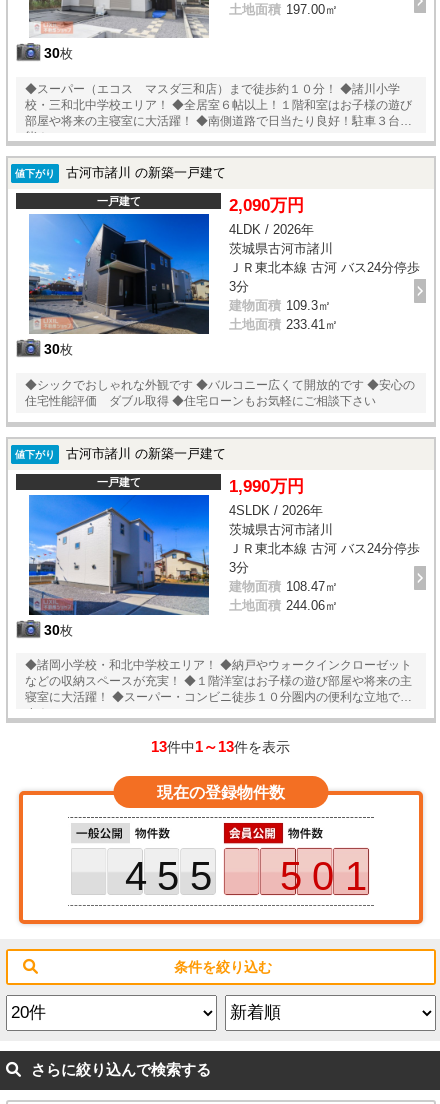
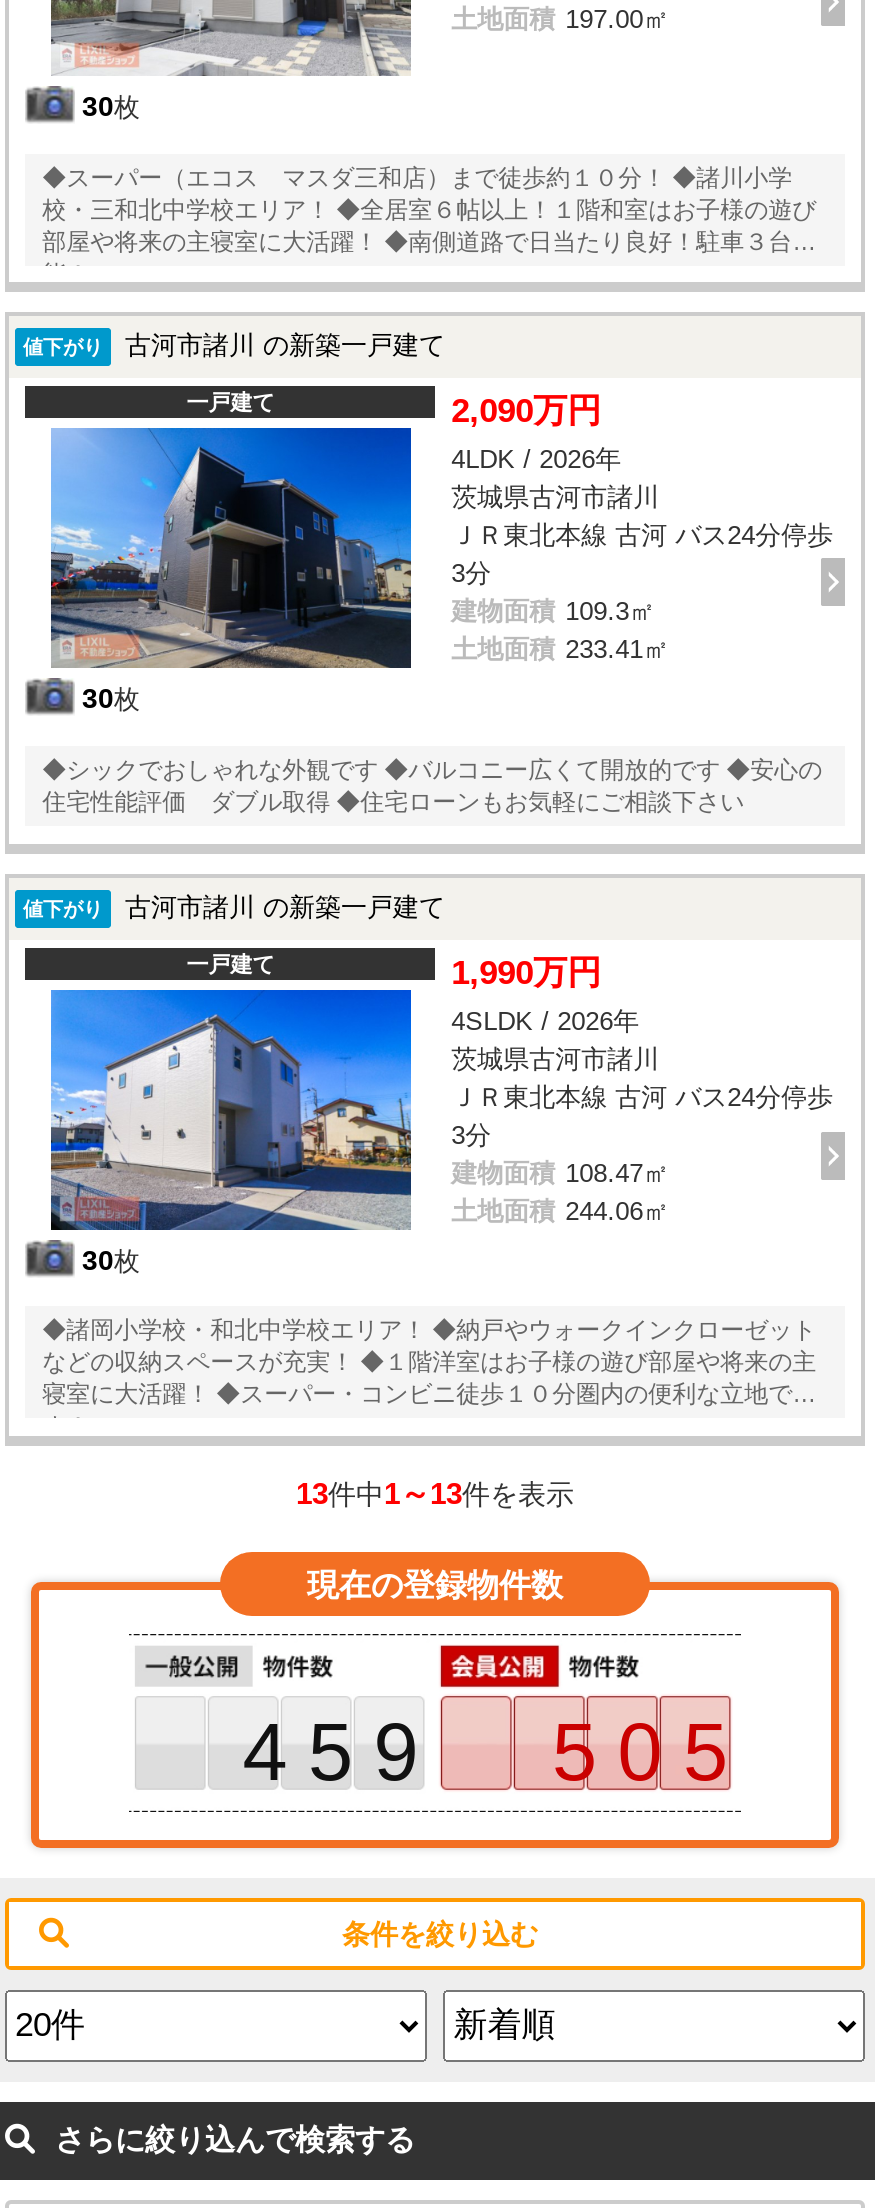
[125,853,223,899] 455 -> [242,1705,439,1797] 459
[279,853,378,899] 501 -> [552,1705,749,1797] 505

